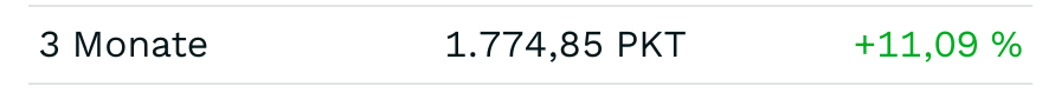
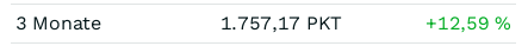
[444,21,687,66] 1.774,85 PKT -> [220,12,342,34] 1.757,17 PKT
[853,21,1023,66] +11,09% -> [426,12,511,34] +12,59%

